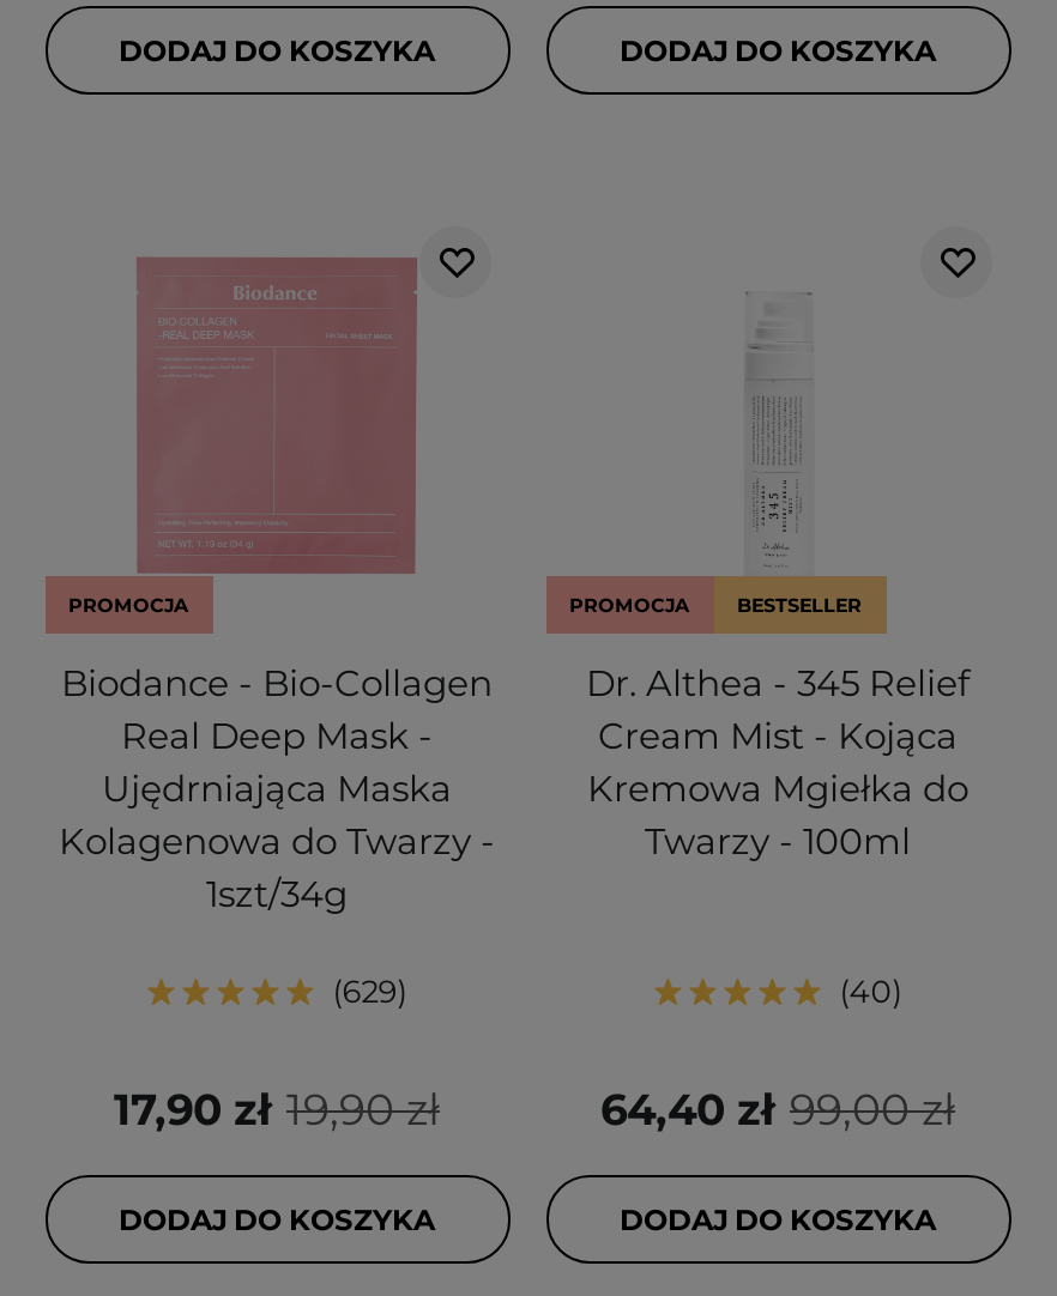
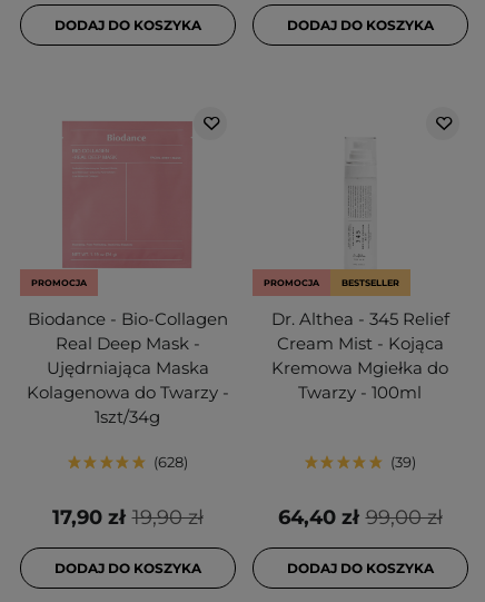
[342,973,397,1011] 629 -> [158,453,183,471] 628
[849,973,892,1011] 40 -> [395,453,411,471] 39

